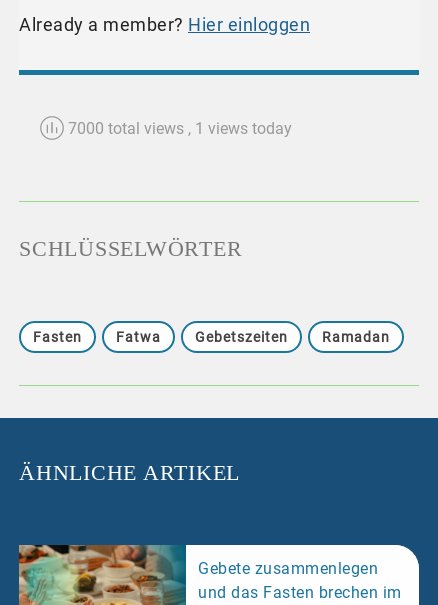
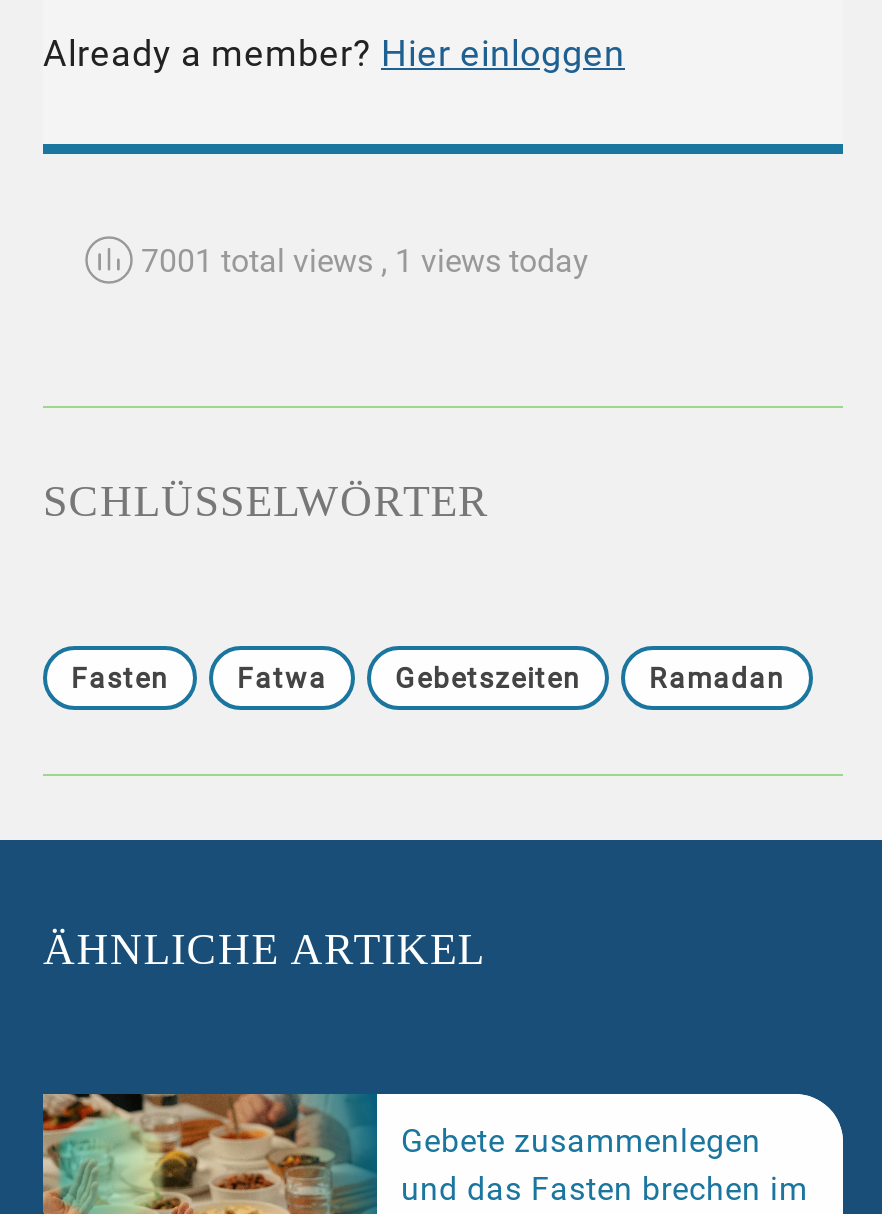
[64,119,292,138] 7000 total views, 1 views today -> [133,242,589,280] 7001 total views, 1 views today

